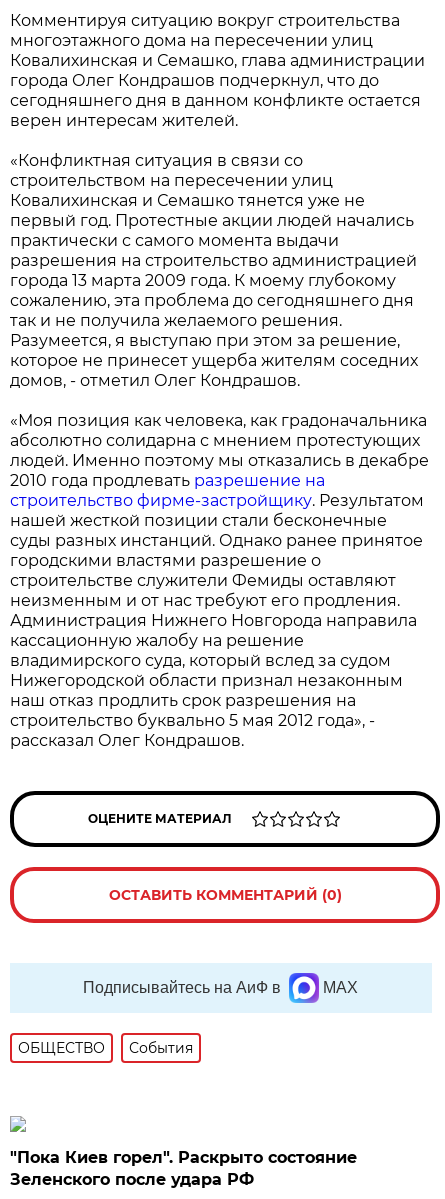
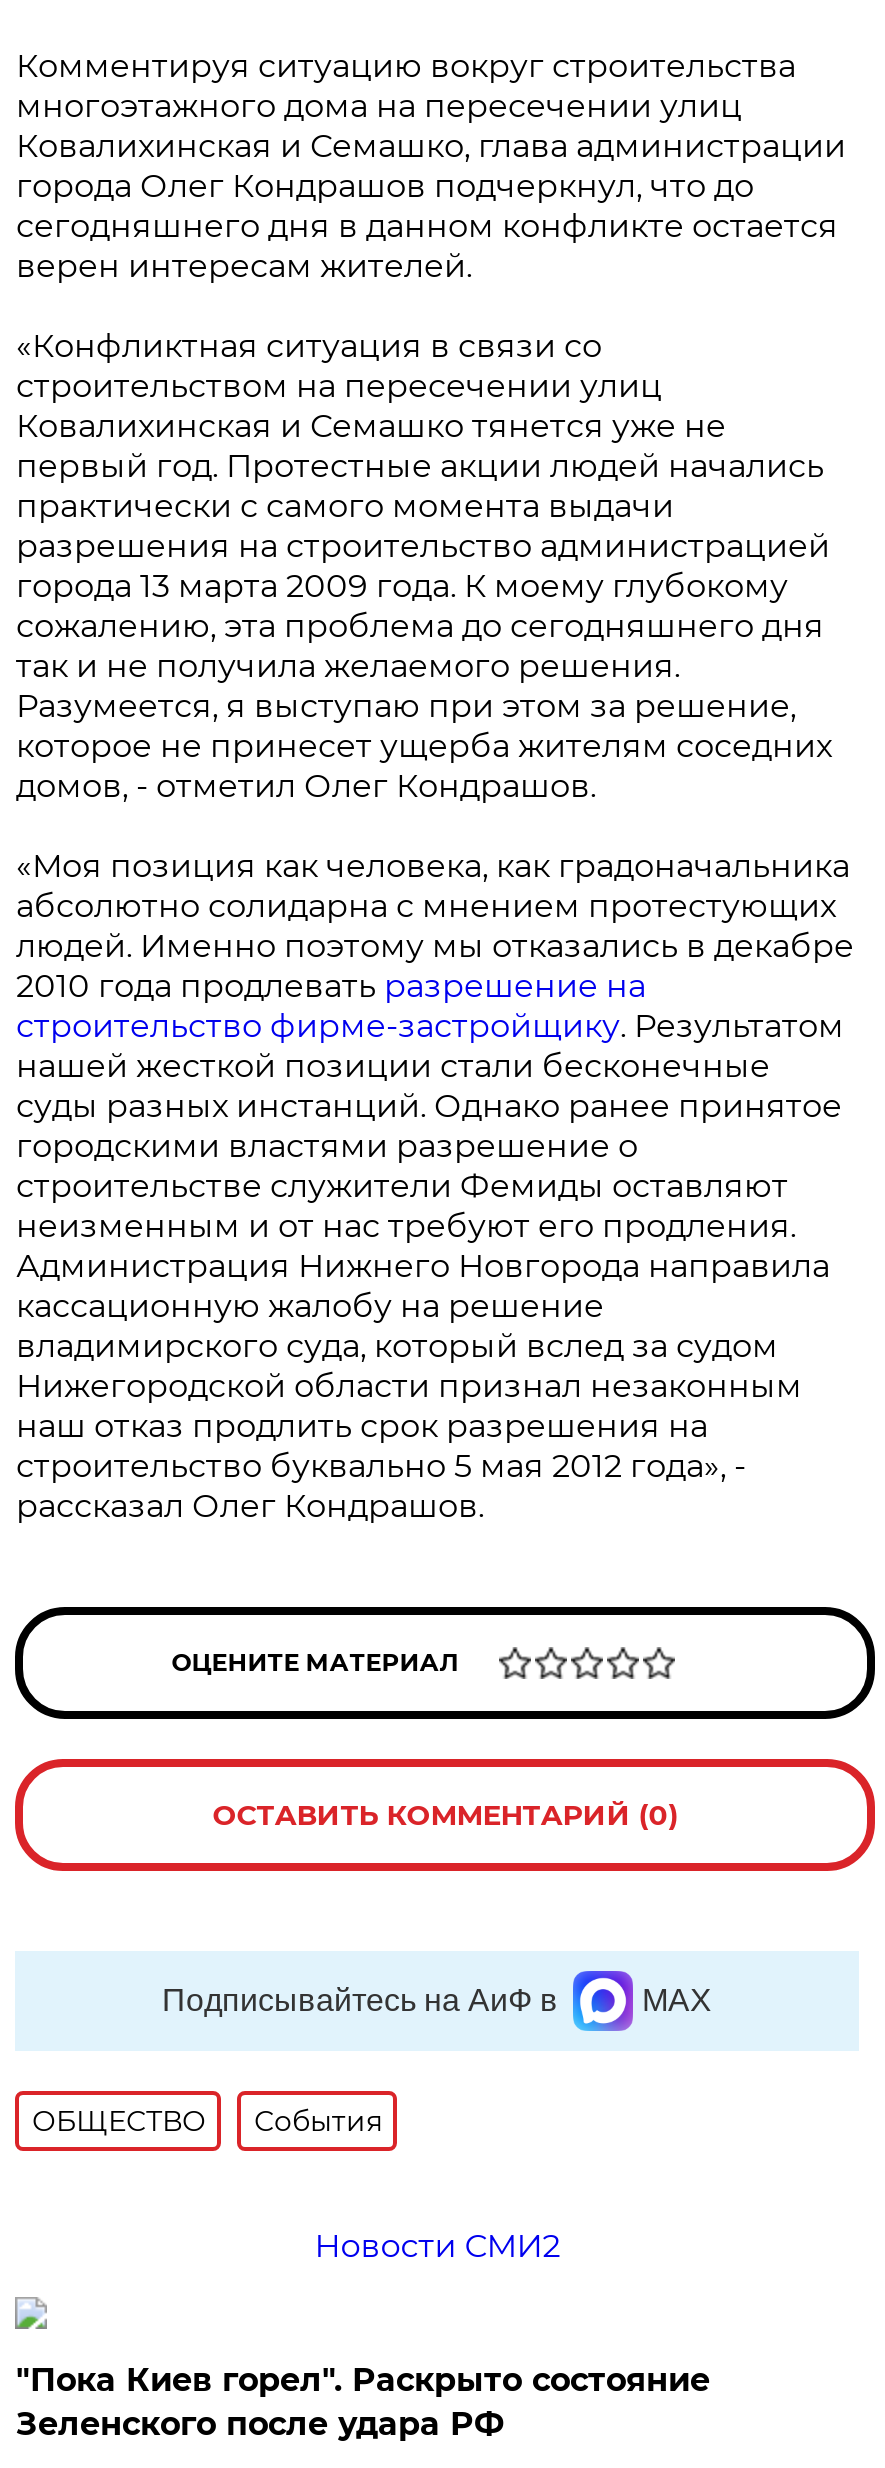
none -> [314,2226,560,2264] Новости СМИ2

